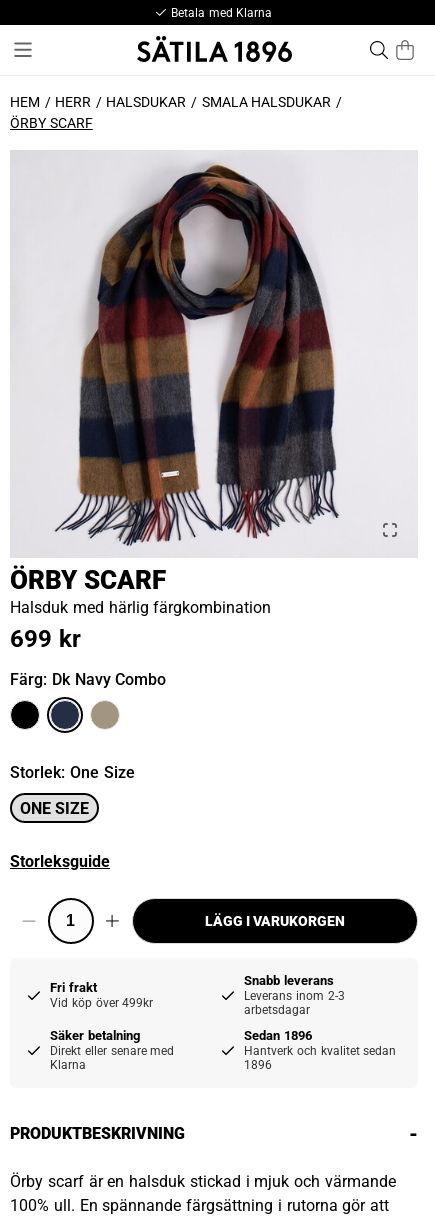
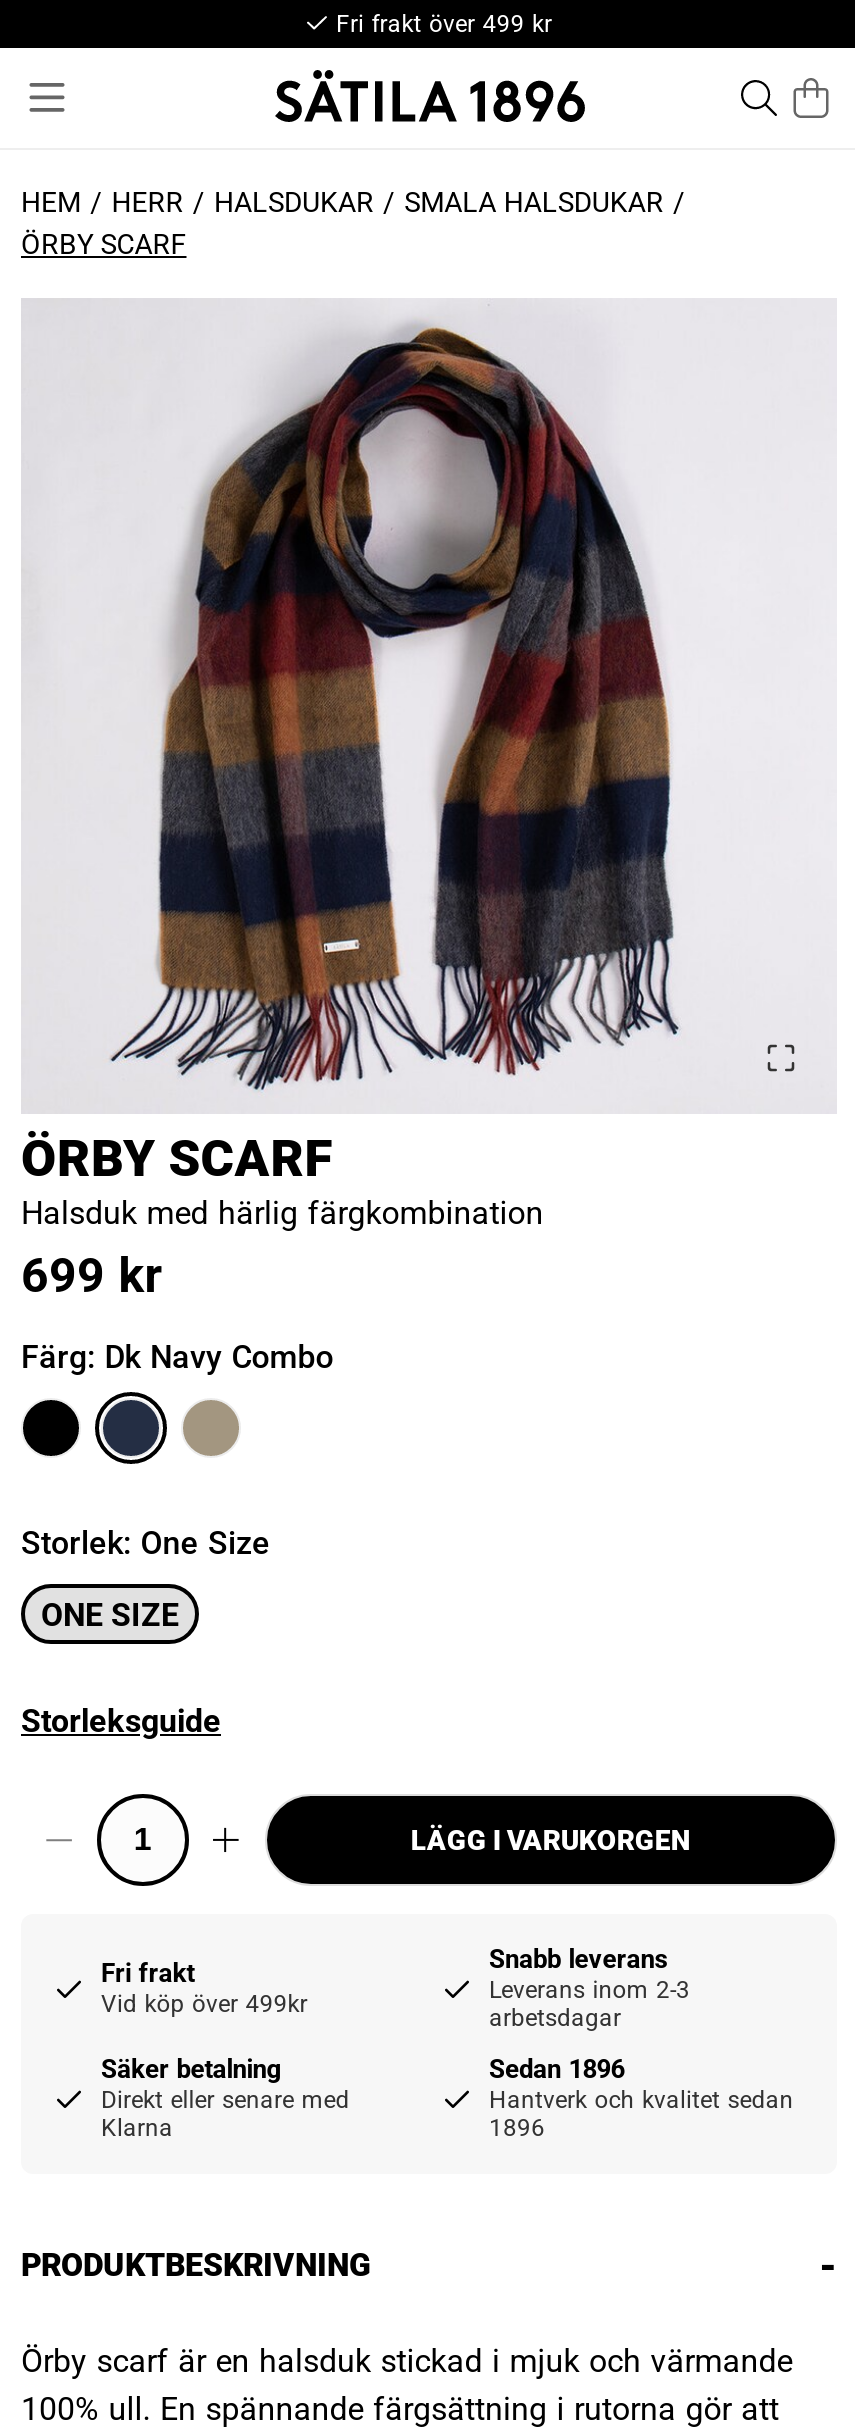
[171,5,272,19] Betala med Klarna -> [336,9,552,37] Fri frakt över 499 kr

